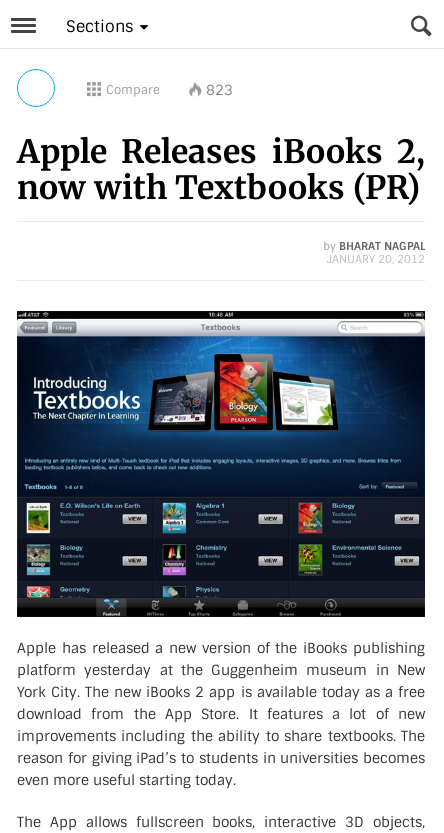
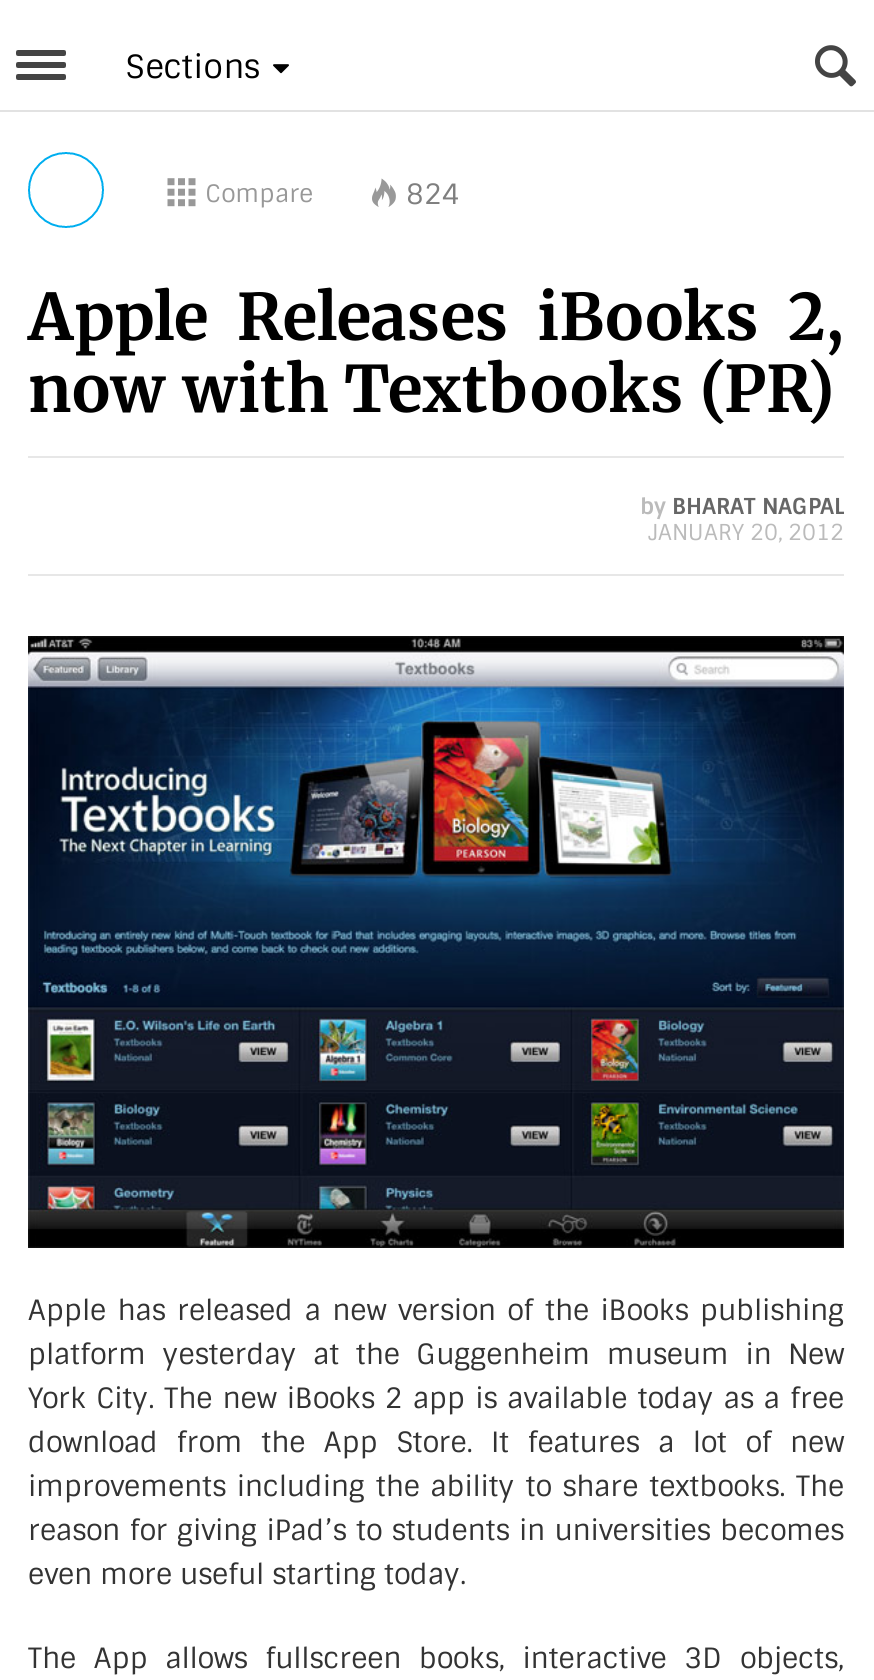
[206,81,233,99] 823 -> [406,176,460,212] 824

